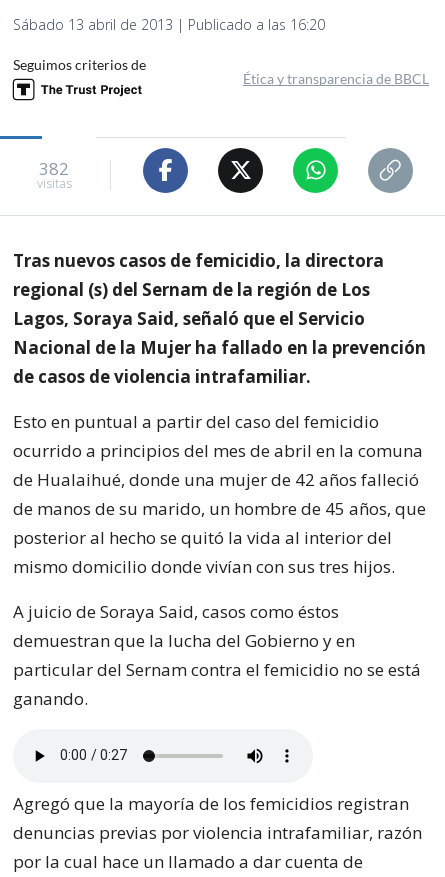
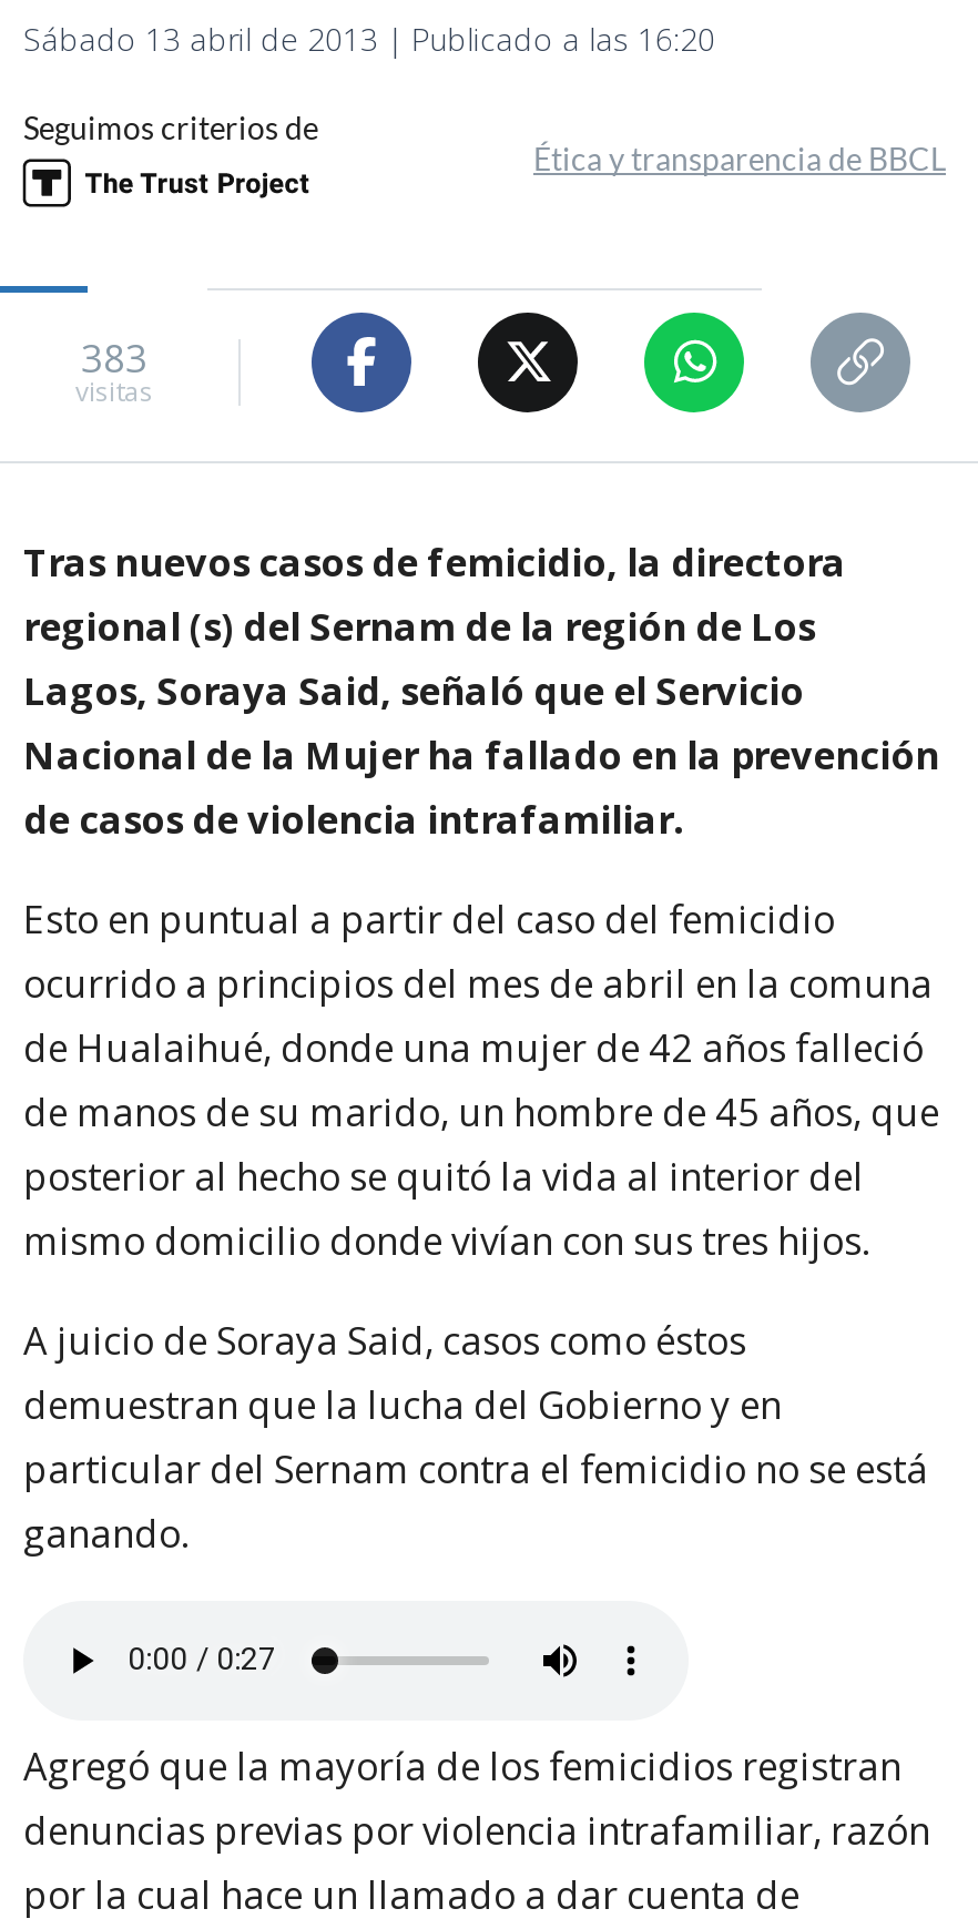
[39,157,69,180] 382 -> [81,333,147,384] 383

